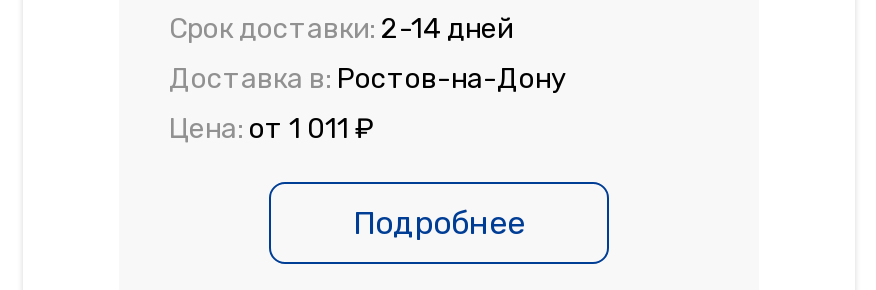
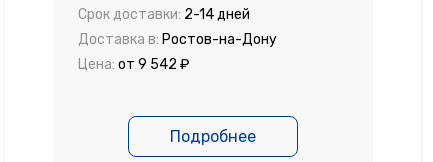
[169,112,373,146] Цена: от 1 011 ₽ -> [78,56,189,73] Цена: от 9 542 ₽

